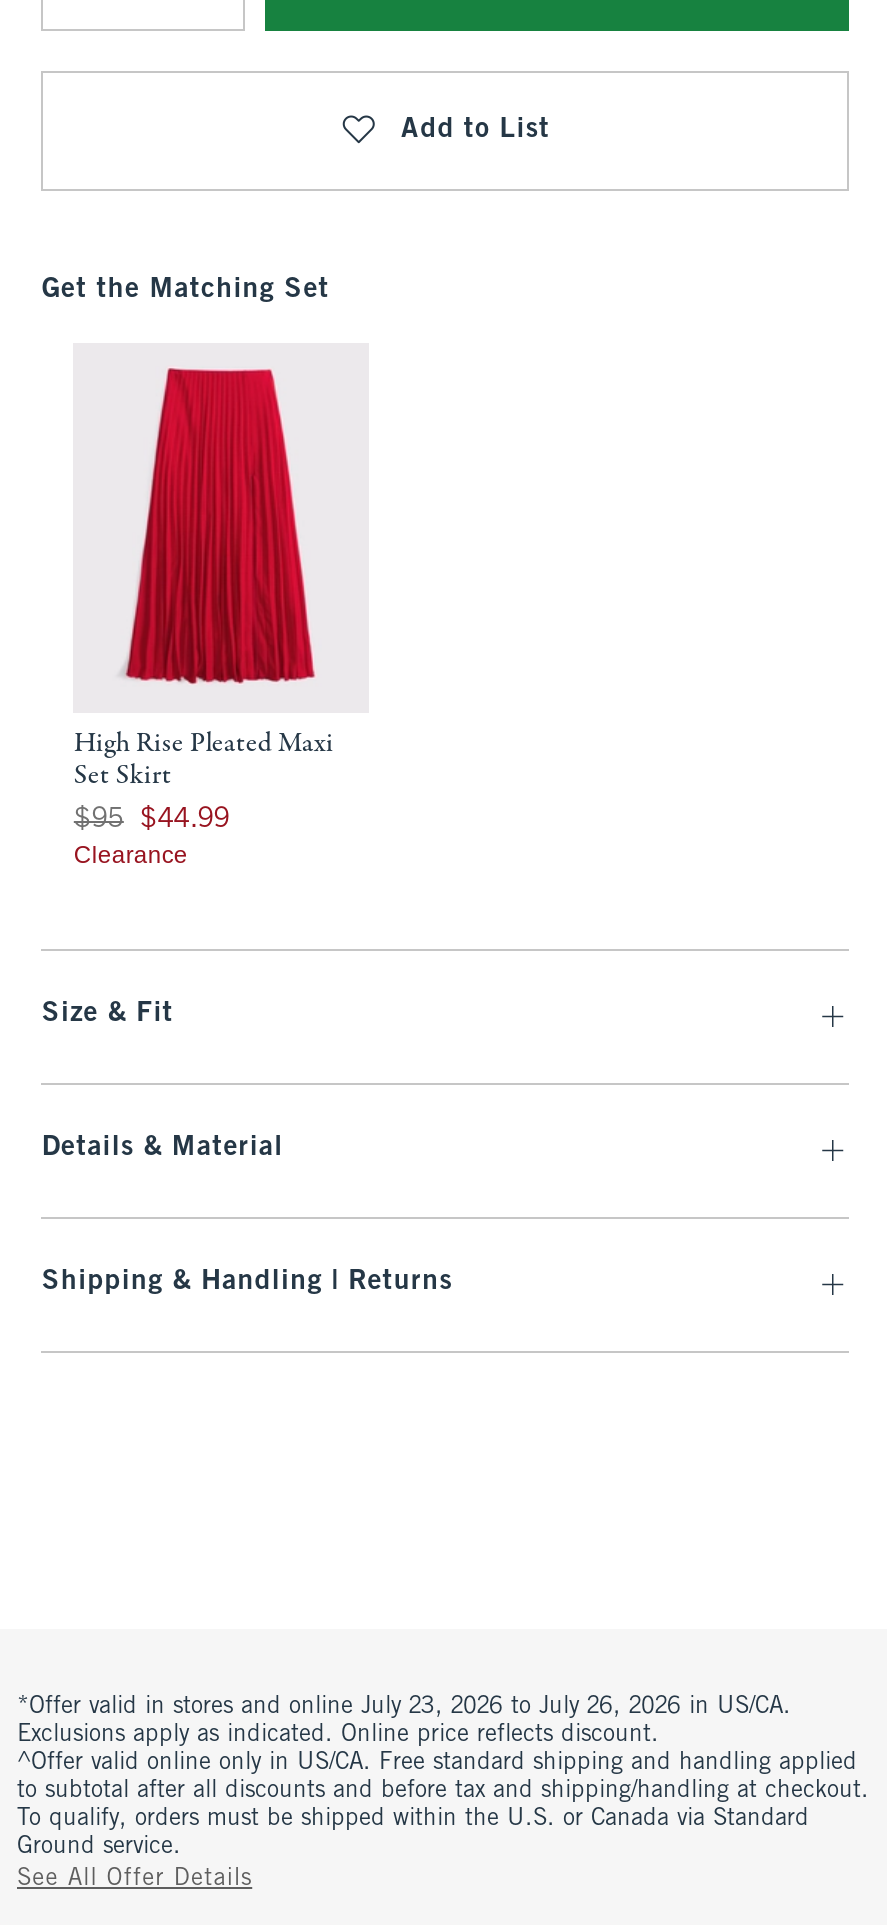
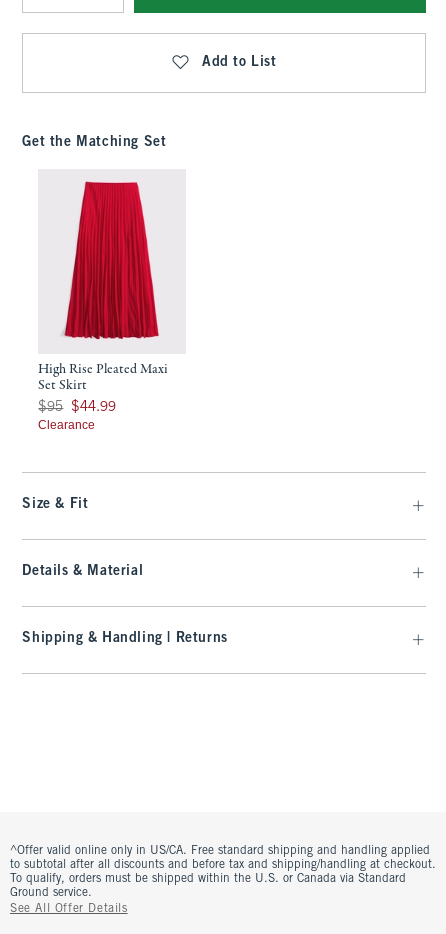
[17,1695,791,1747] *Offer valid in stores and online July 23, 2026 to July 26, 2026 in US/CA. | Exclusions apply as indicated. Online price reflects discount. -> none

